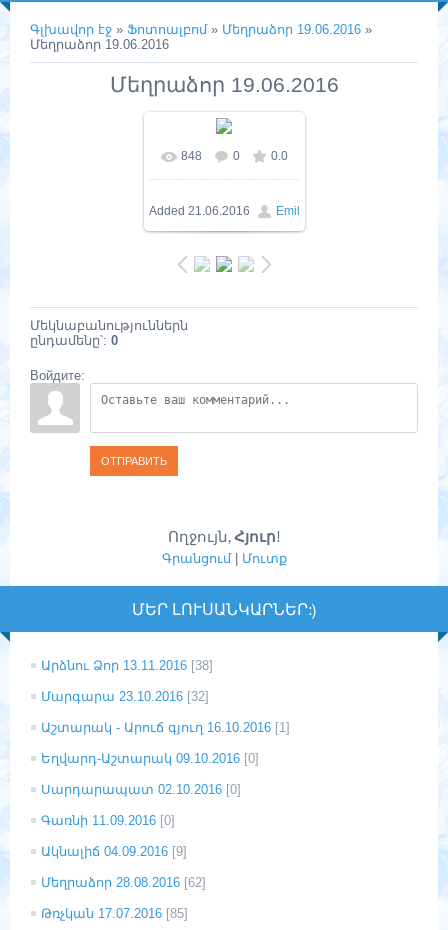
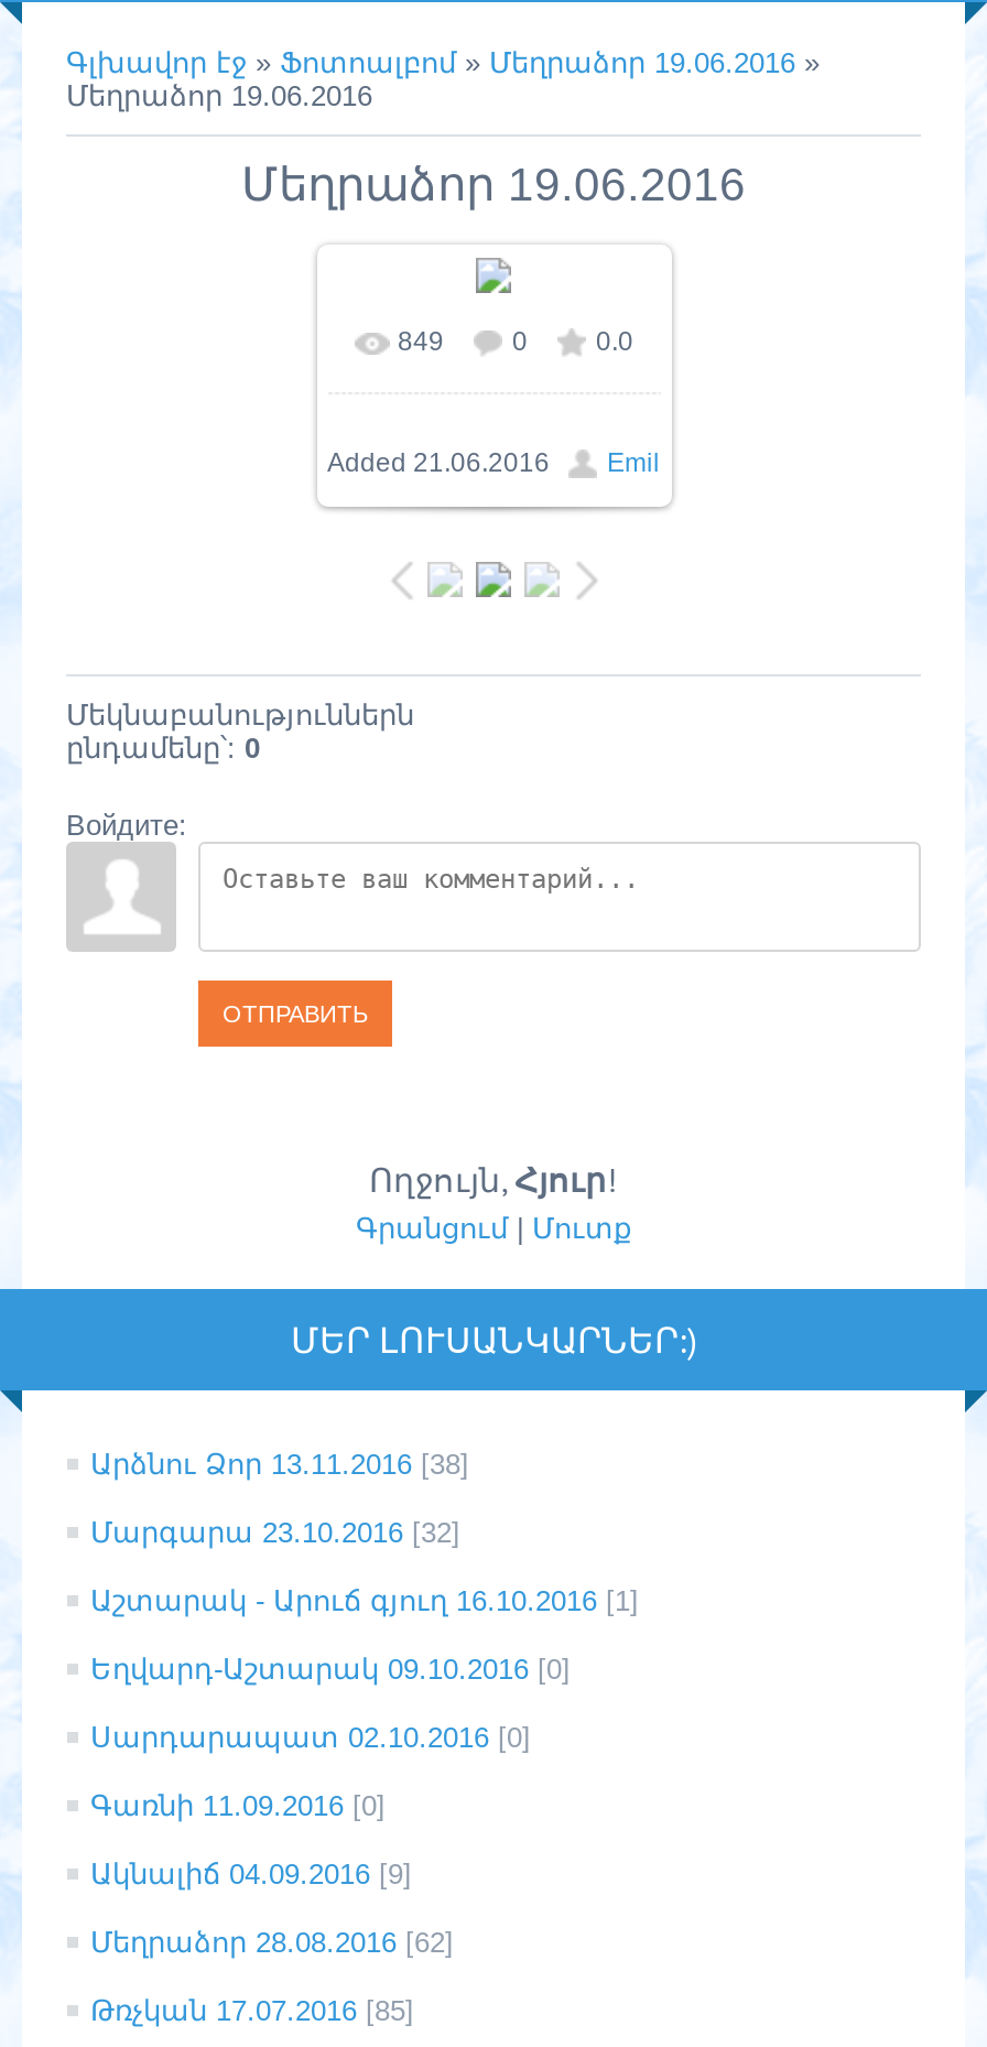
[180,149,201,163] 848 -> [398,326,444,357] 849

